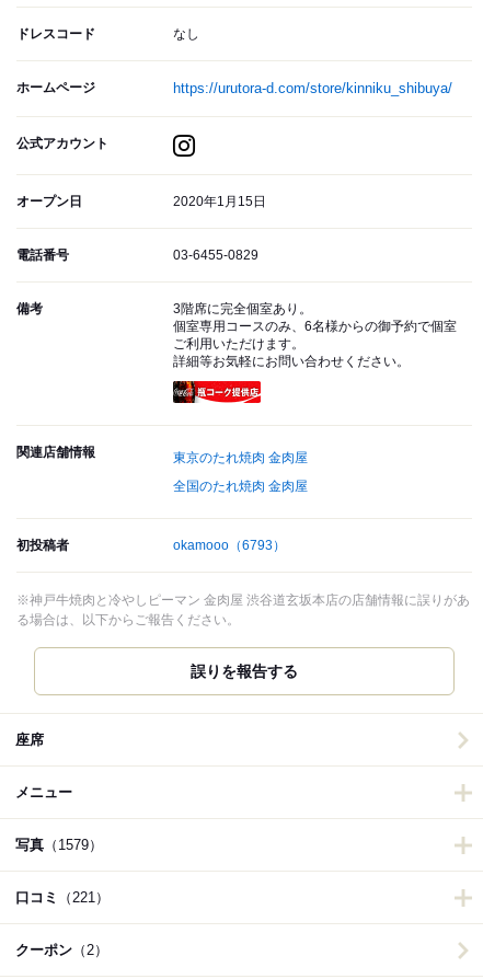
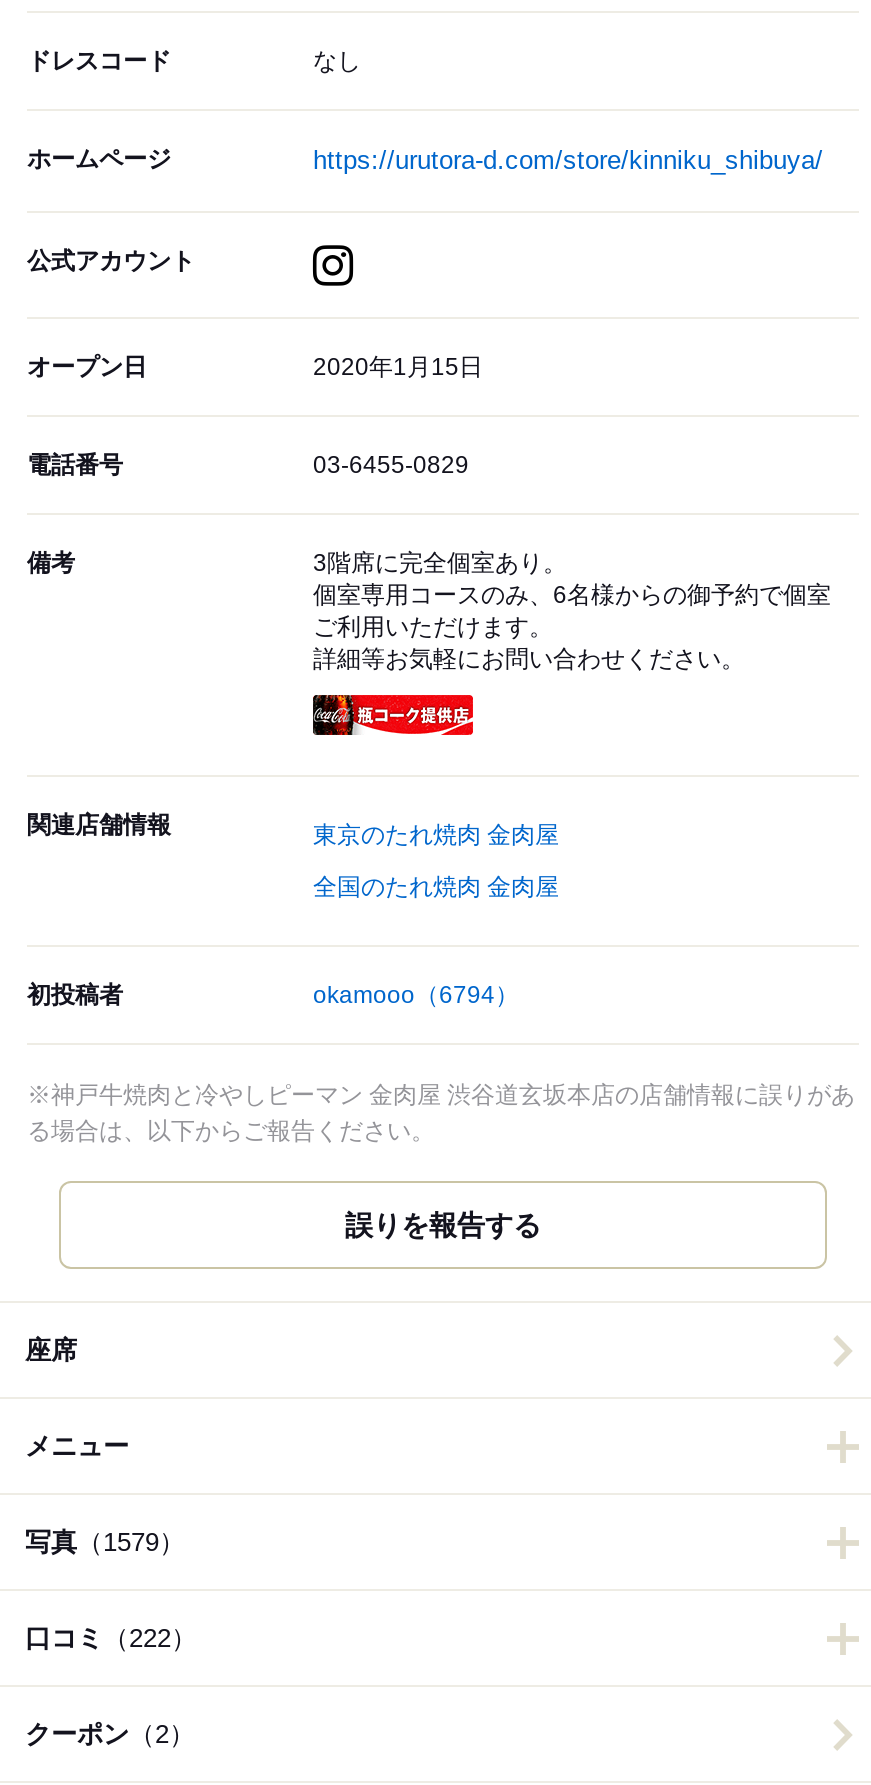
[173,538,286,553] okamooo（6793） -> [313,981,519,1009] okamooo（6794）
[15,889,110,906] 口コミ（221） -> [25,1623,197,1653] 口コミ（222）

